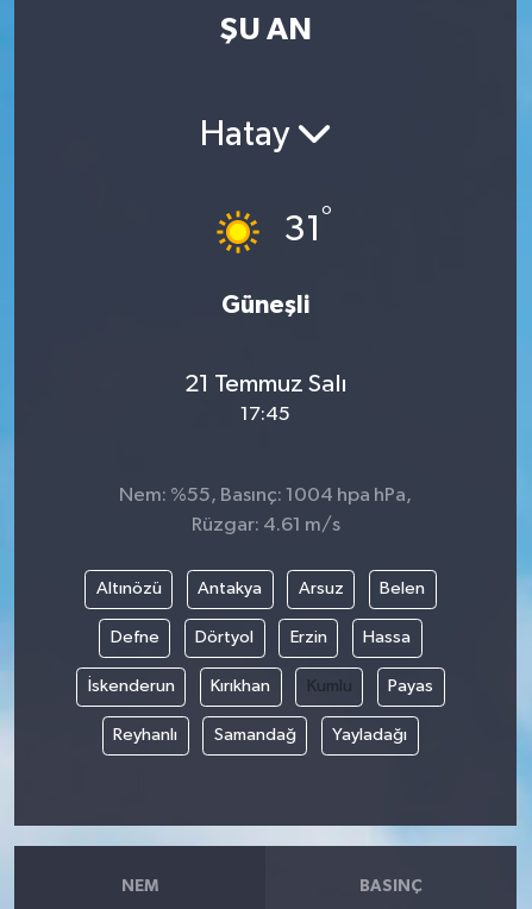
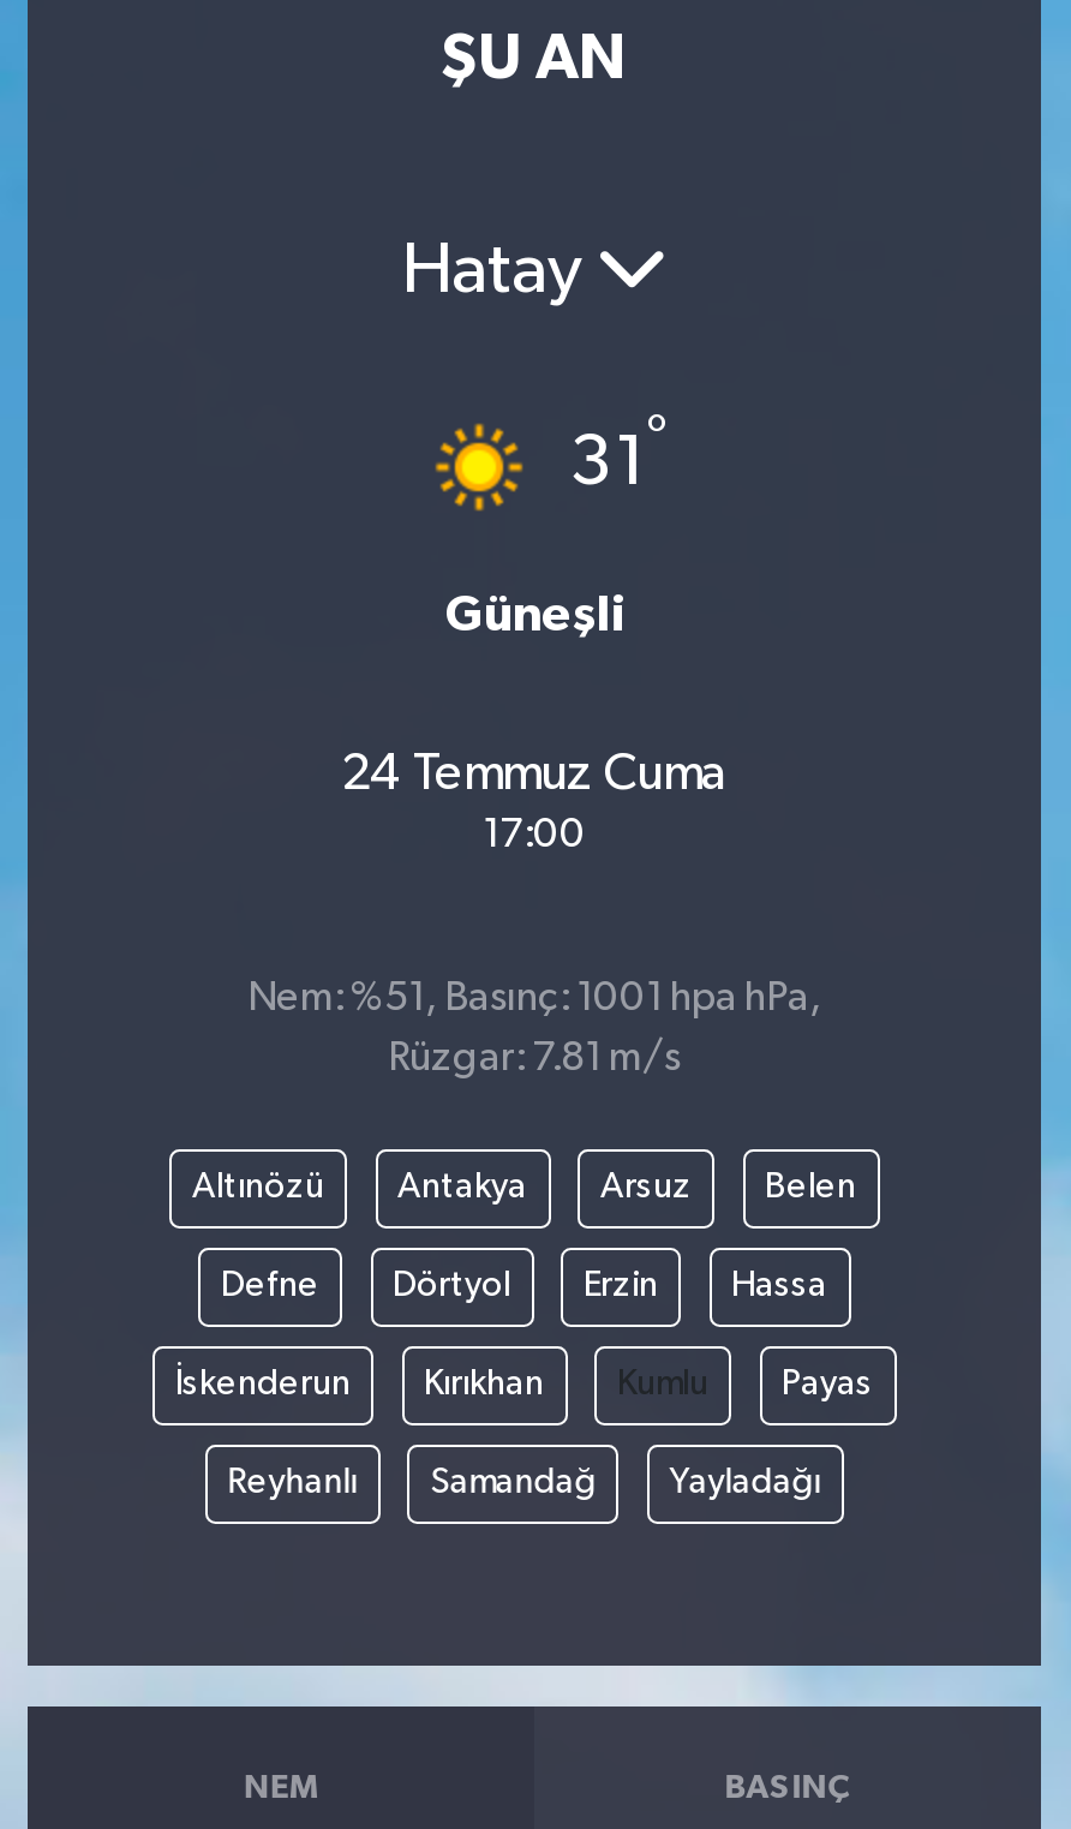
[184,371,347,398] 21 Temmuz Salı -> [341,748,728,801] 24 Temmuz Cuma
[240,405,290,425] 17:45 -> [483,816,586,856] 17:00
[119,485,412,505] Nem: %55, Basınç: 1004 hpa hPa, -> [247,978,821,1019] Nem: %51, Basınç: 1001 hpa hPa,
[191,515,340,535] Rüzgar: 4.61 m/s -> [388,1038,681,1079] Rüzgar: 7.81 m/s

